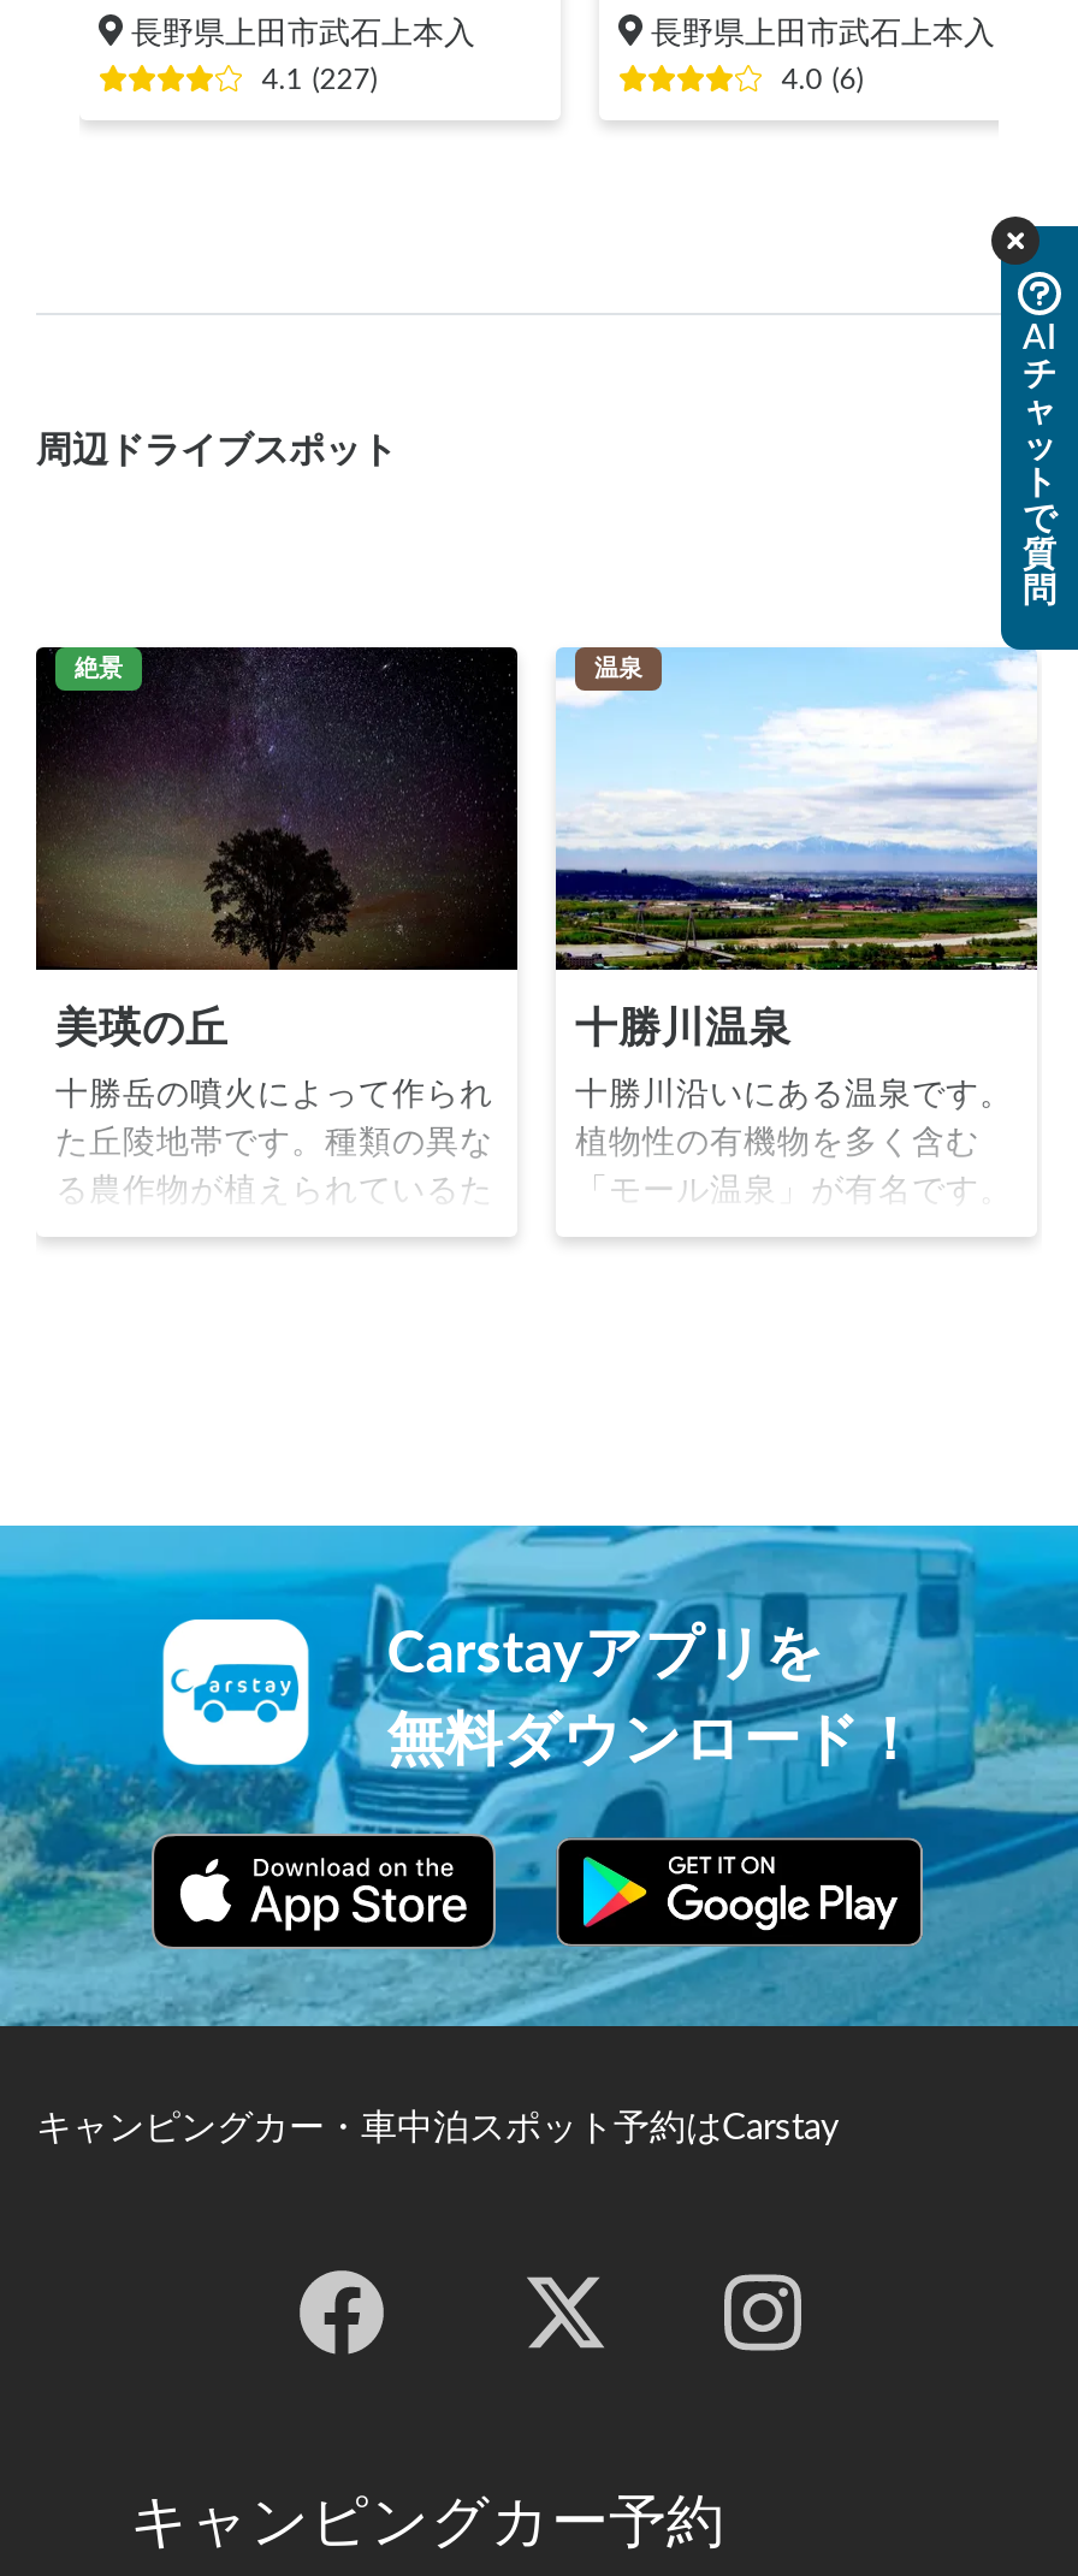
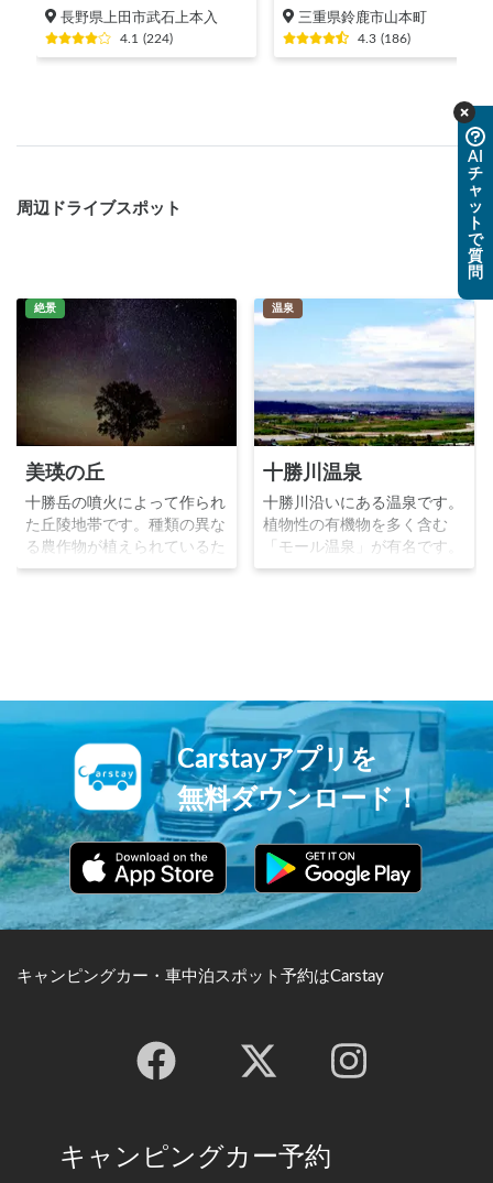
[651,17,995,94] 長野県上田市武石上本入 | 4.0 (6) -> [298,10,426,45] 三重県鈴鹿市山本町 | 4.3 (186)
[262,65,377,94] 4.1 (227) -> [120,32,172,45] 4.1 (224)

